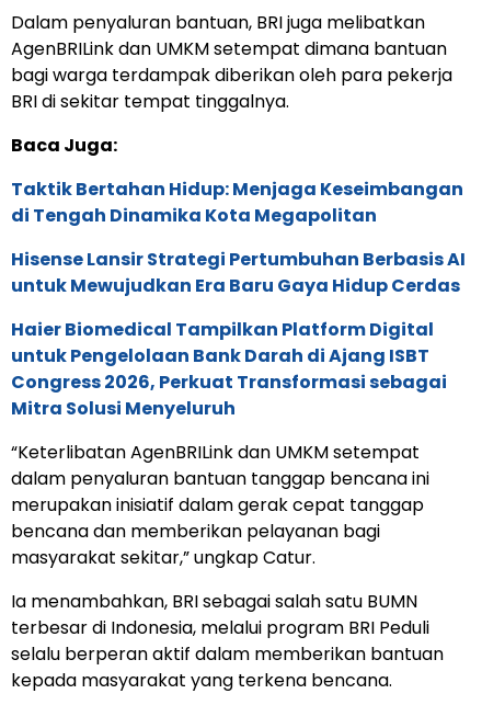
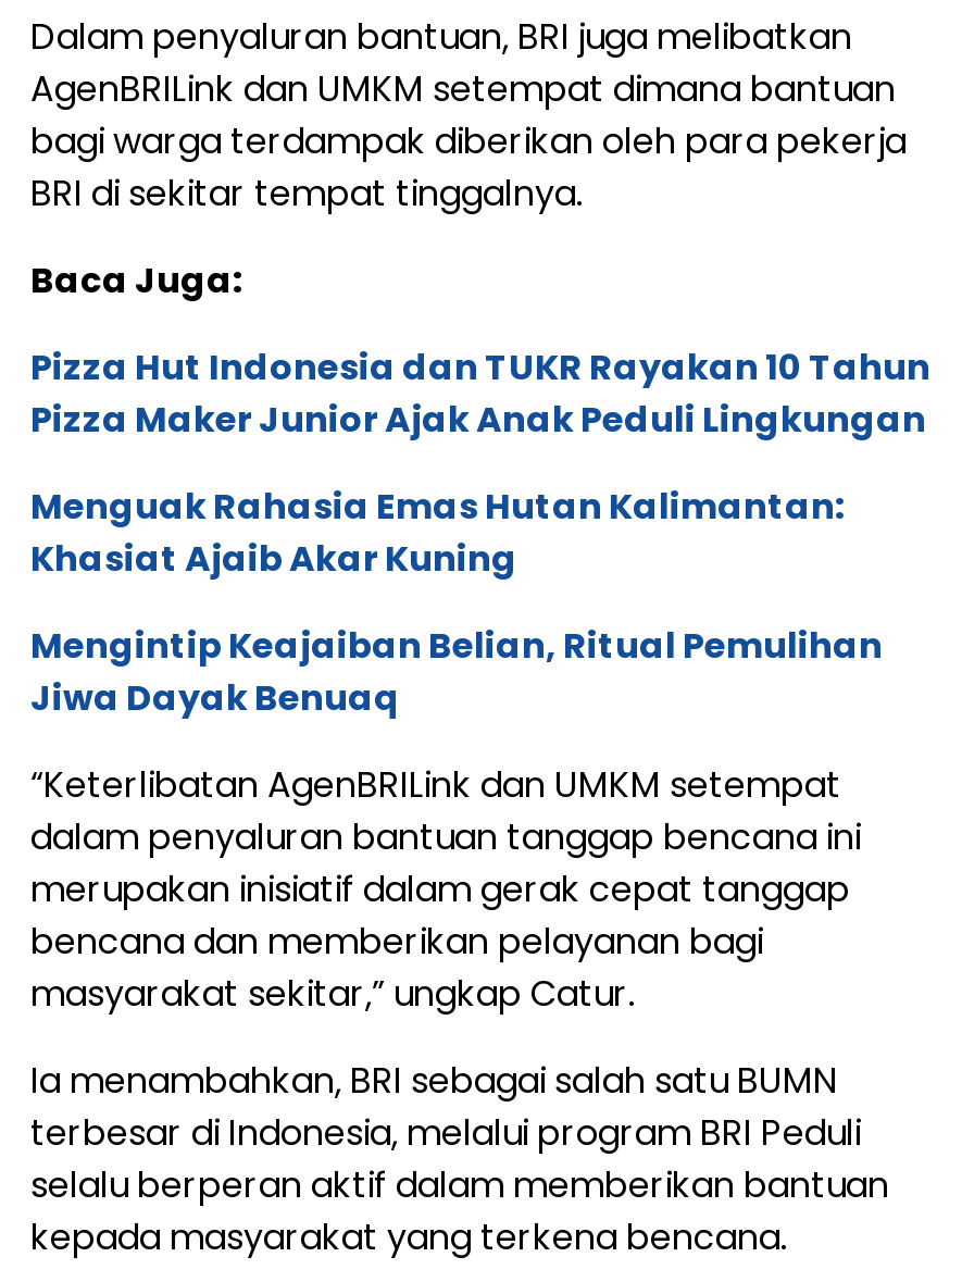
[11,177,463,228] Taktik Bertahan Hidup: Menjaga Keseimbangan | di Tengah Dinamika Kota Megapolitan -> [30,343,930,445] Pizza Hut Indonesia dan TUKR Rayakan 10 Tahun | Pizza Maker Junior Ajak Anak Peduli Lingkungan
[11,247,466,298] Hisense Lansir Strategi Pertumbuhan Berbasis AI | untuk Mewujudkan Era Baru Gaya Hidup Cerdas -> [30,482,844,584] Menguak Rahasia Emas Hutan Kalimantan: | Khasiat Ajaib Akar Kuning
[11,317,447,421] Haier Biomedical Tampilkan Platform Digital | untuk Pengelolaan Bank Darah di Ajang ISBT | Congress 2026, Perkuat Transformasi sebagai | Mitra Solusi Menyeluruh -> [30,621,883,723] Mengintip Keajaiban Belian, Ritual Pemulihan | Jiwa Dayak Benuaq

